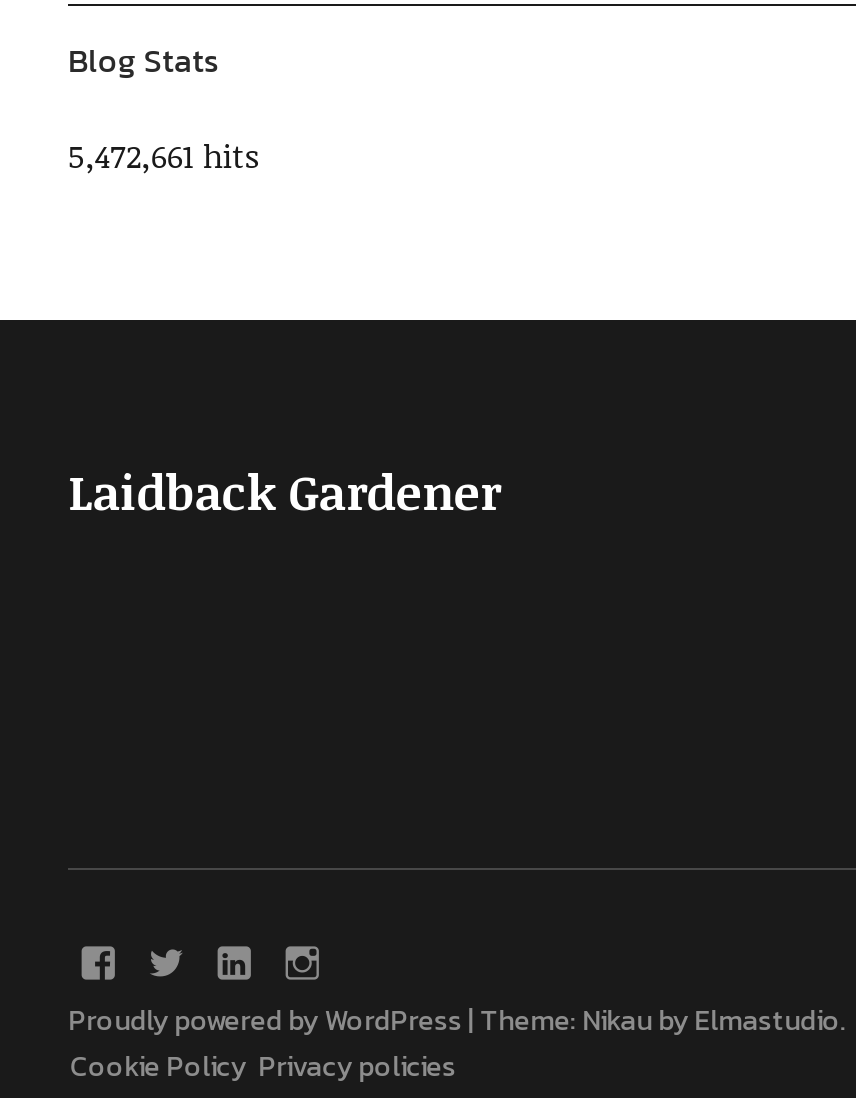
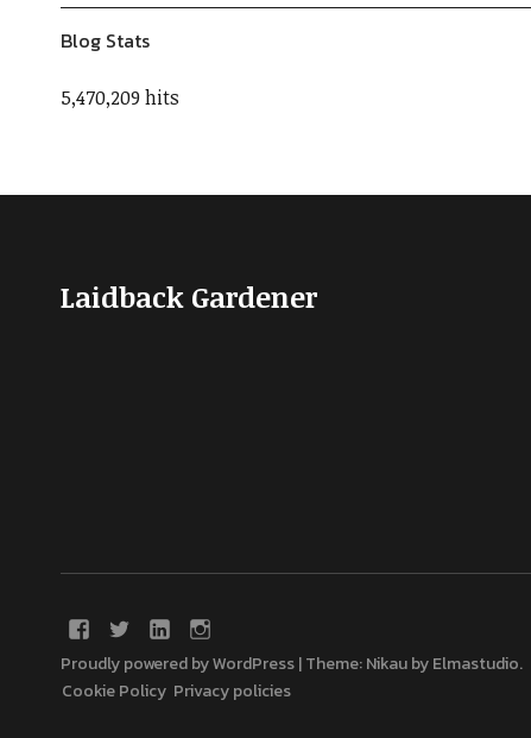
[68,134,260,178] 5,472,661 hits -> [61,84,179,111] 5,470,209 hits

